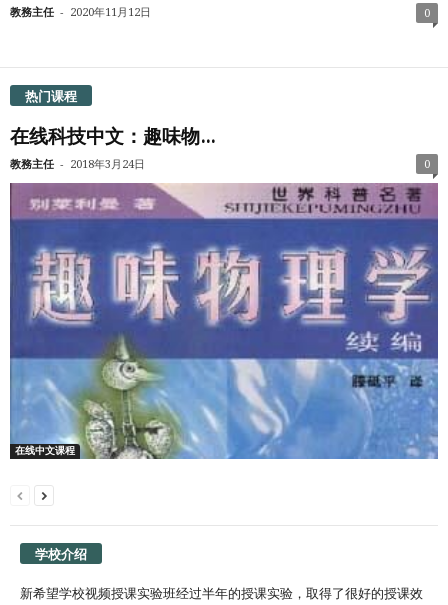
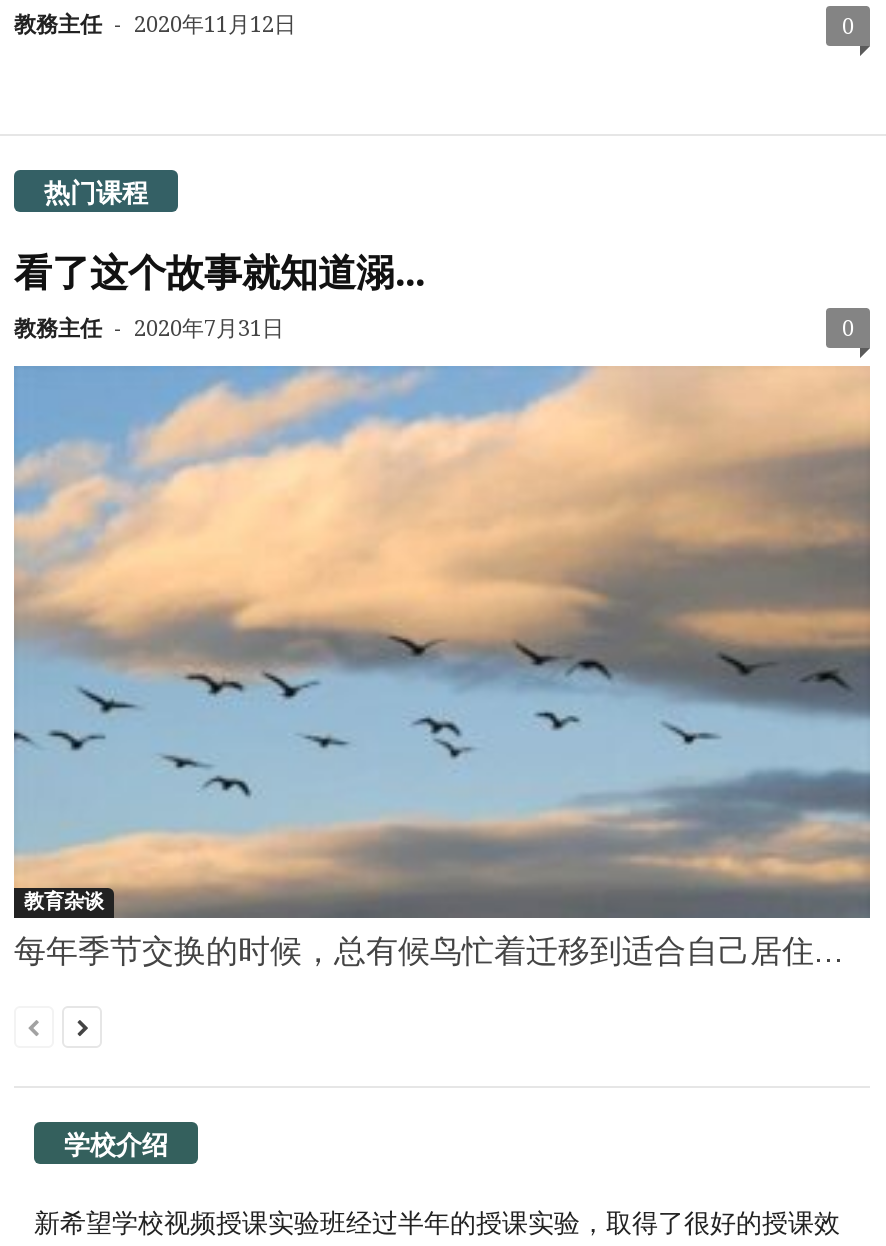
[10,125,215,171] 在线科技中文：趣味物... | 教務主任 - 2018年3月24日 -> [14,249,424,341] 看了这个故事就知道溺... | 教務主任 - 2020年7月31日
[9,182,439,456] [image] | 在线中文课程 -> [12,364,872,969] [image] | 教育杂谈 | 每年季节交换的时候，总有候鸟忙着迁移到适合自己居住...

